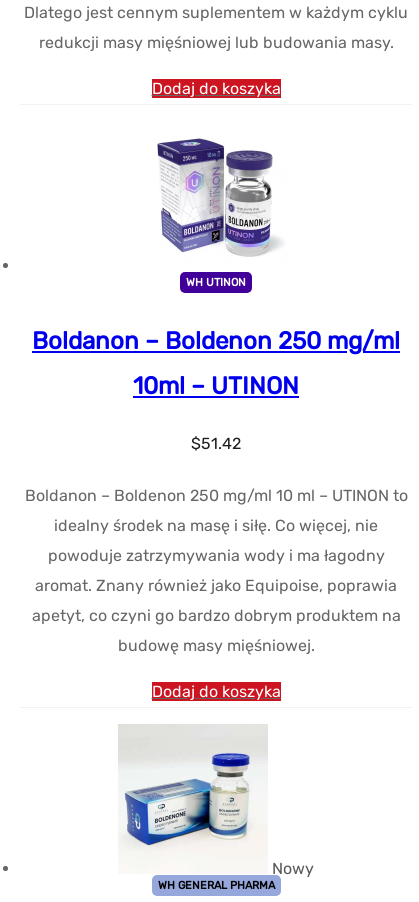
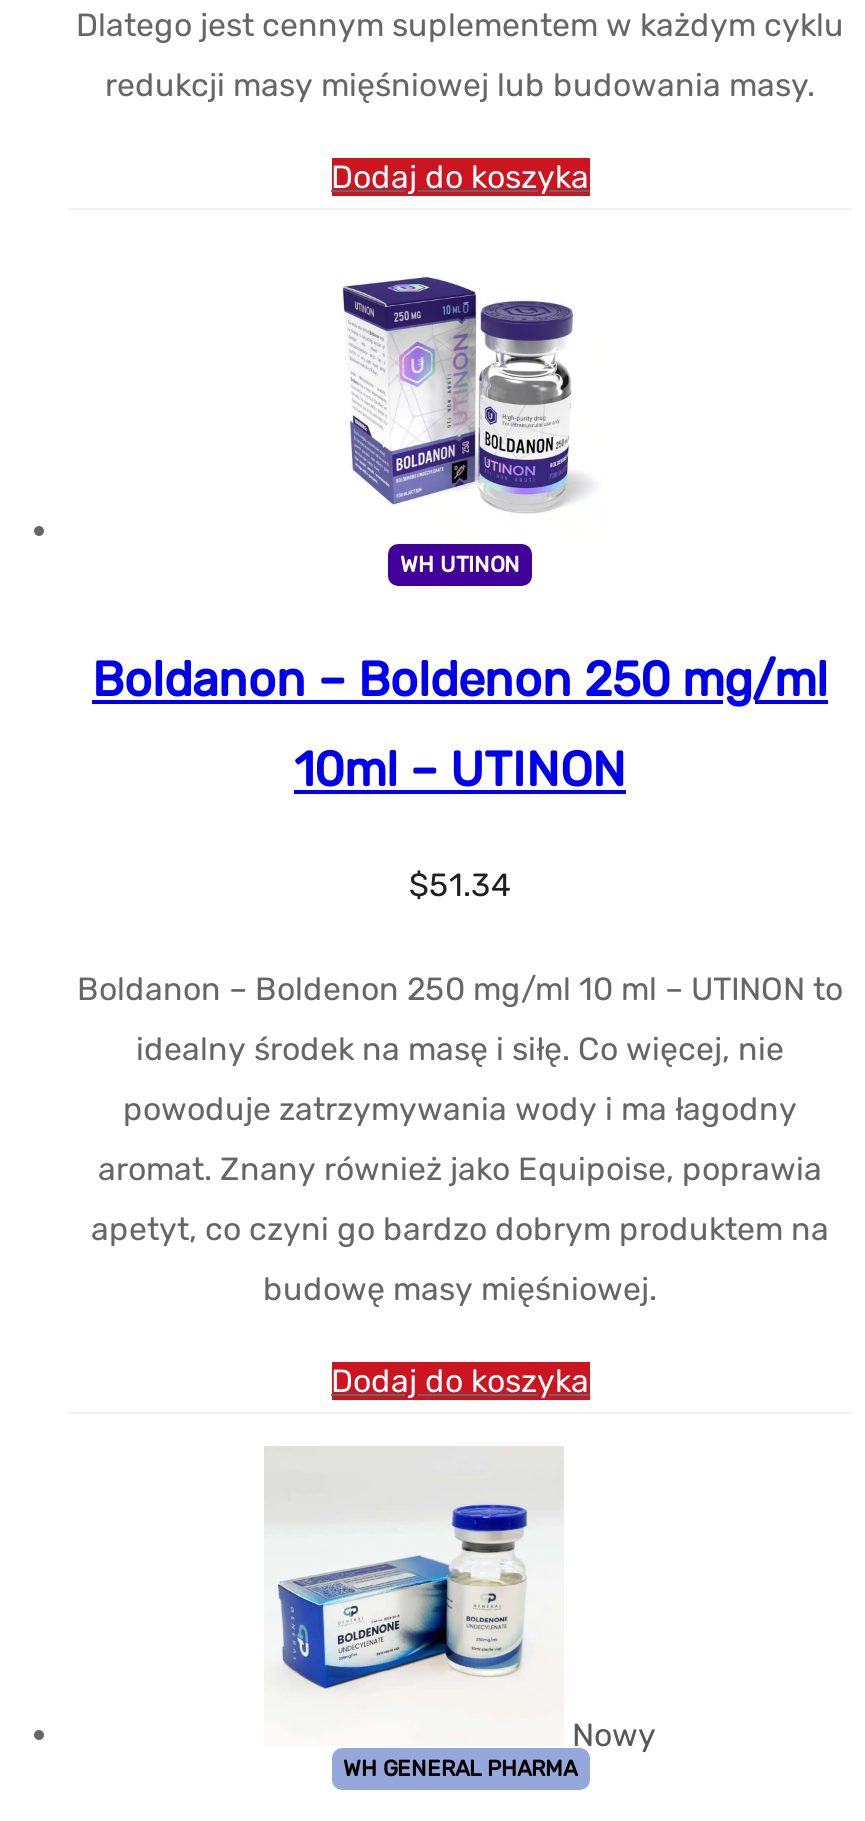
[191,433,241,452] $51.42 -> [409,867,511,905] $51.34

